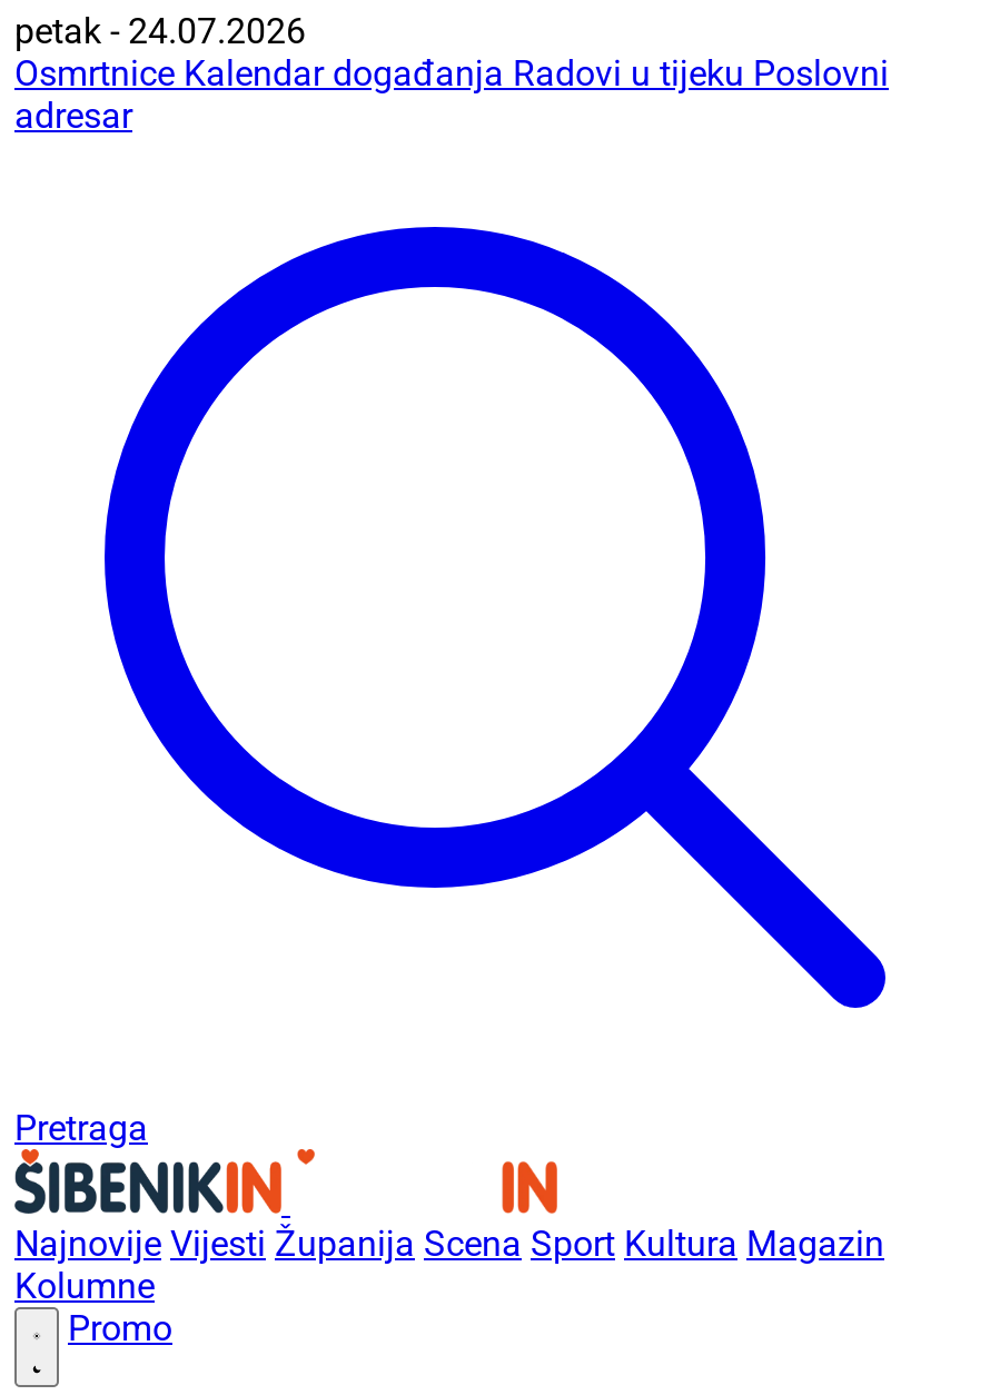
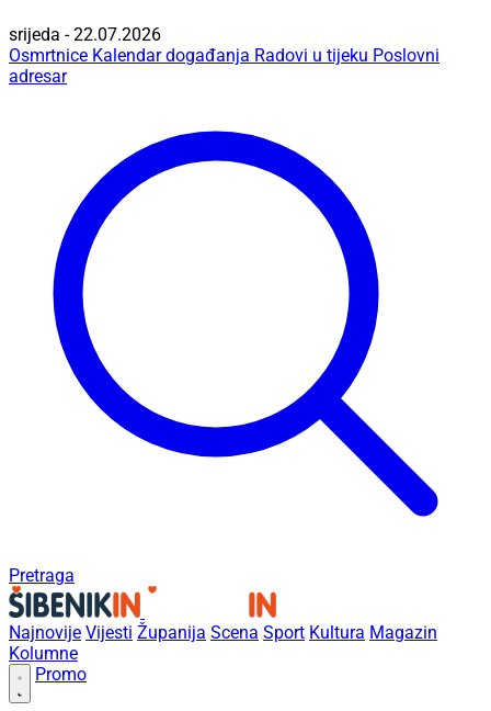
[14,10,306,52] petak - 24.07.2026 -> [9,24,161,45] srijeda - 22.07.2026

